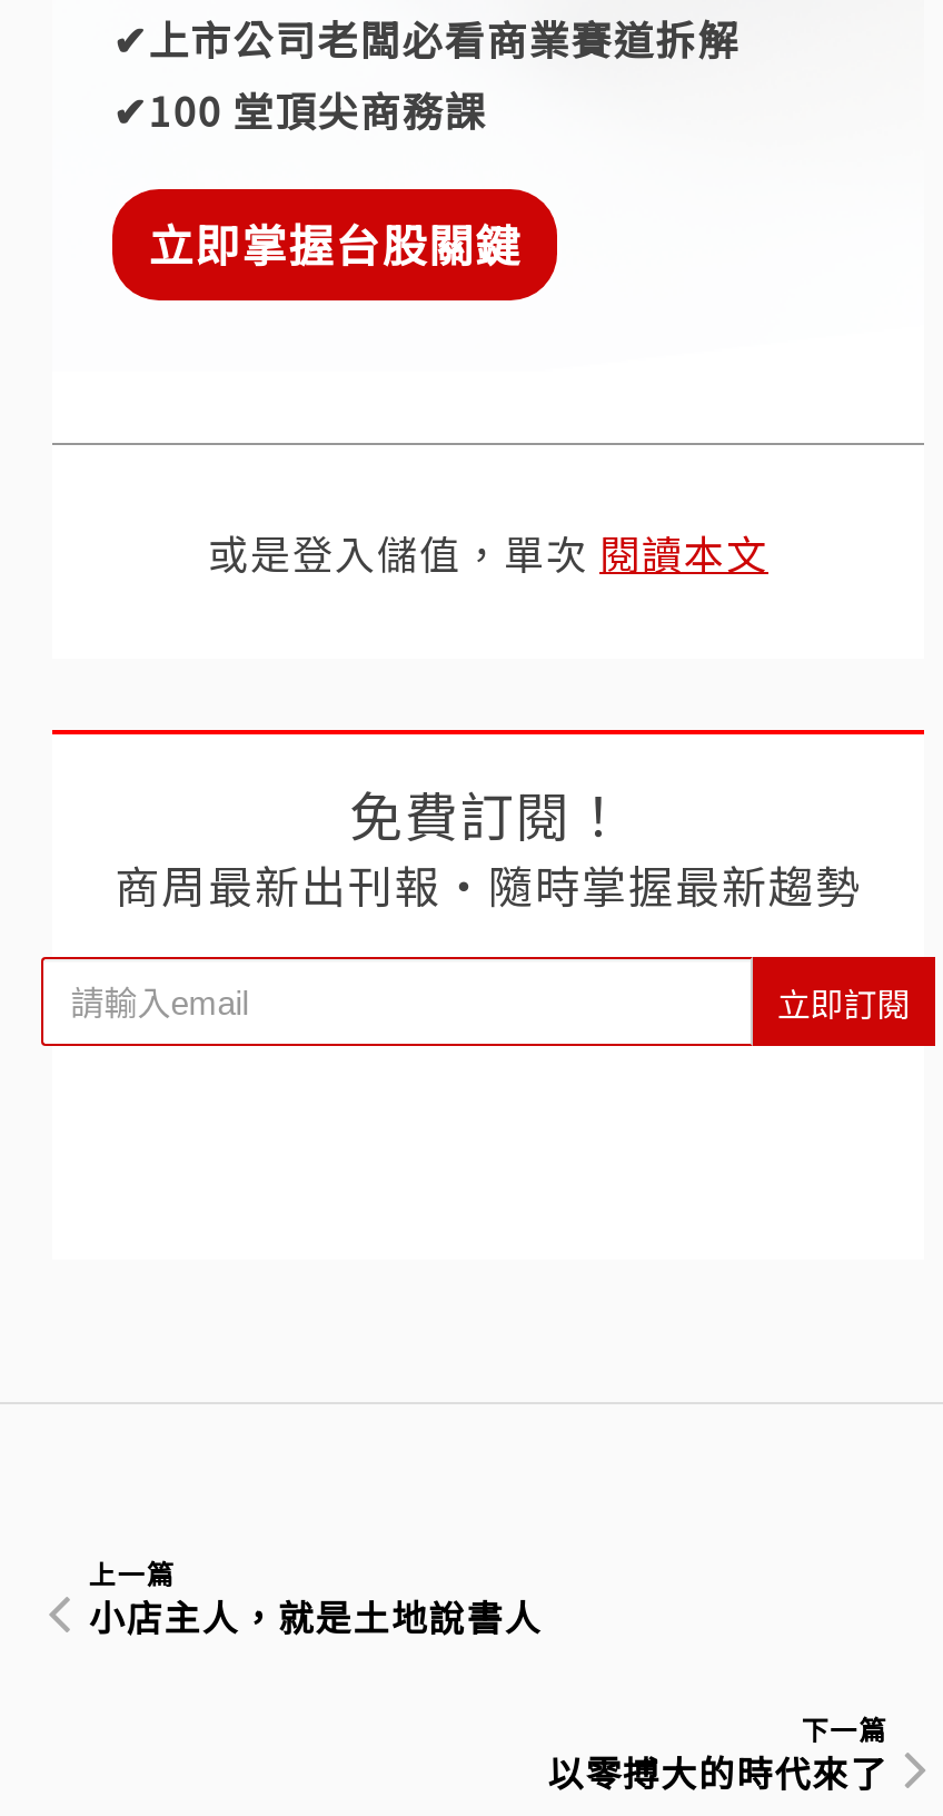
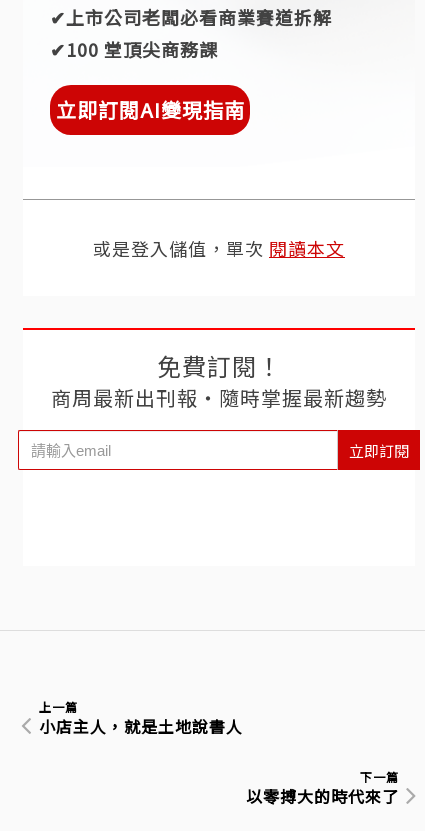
[148,212,522,277] 立即掌握台股關鍵 -> [56,95,245,124] 立即訂閱AI變現指南

